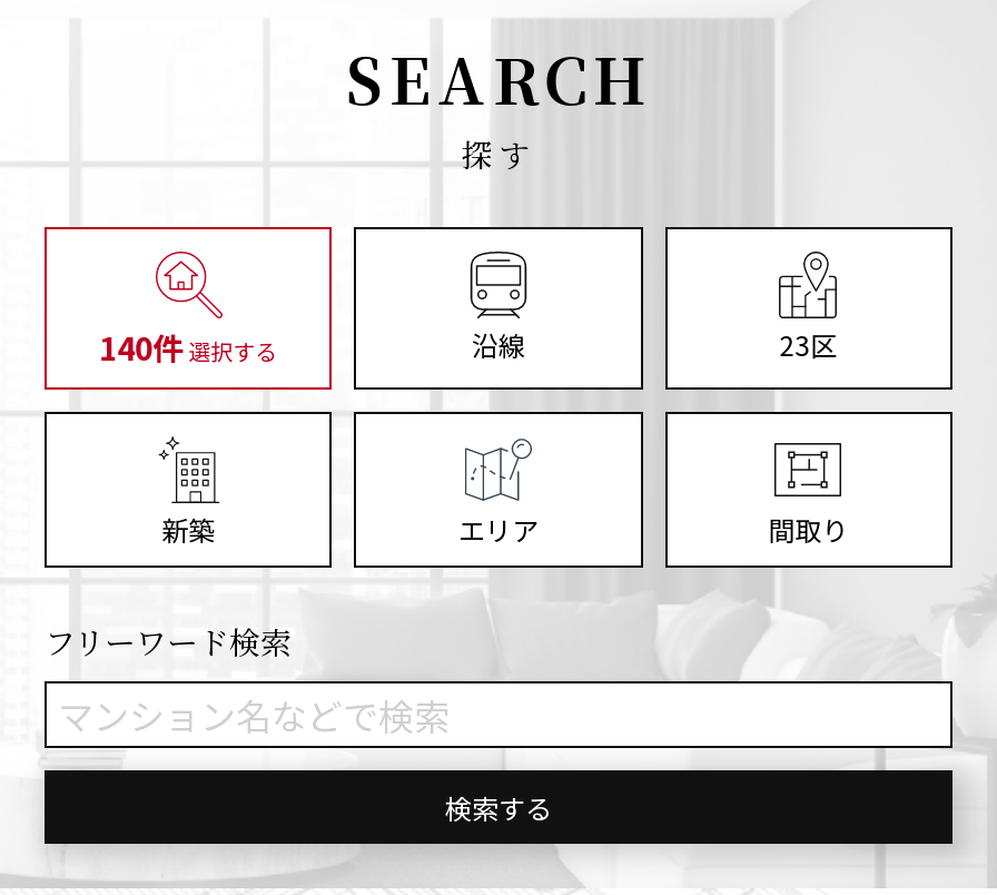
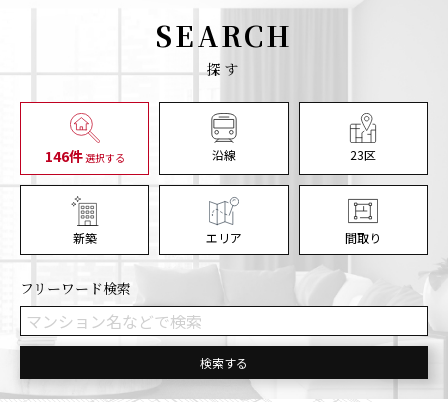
[99,325,278,370] 140件選択する -> [45,146,125,166] 146件選択する

